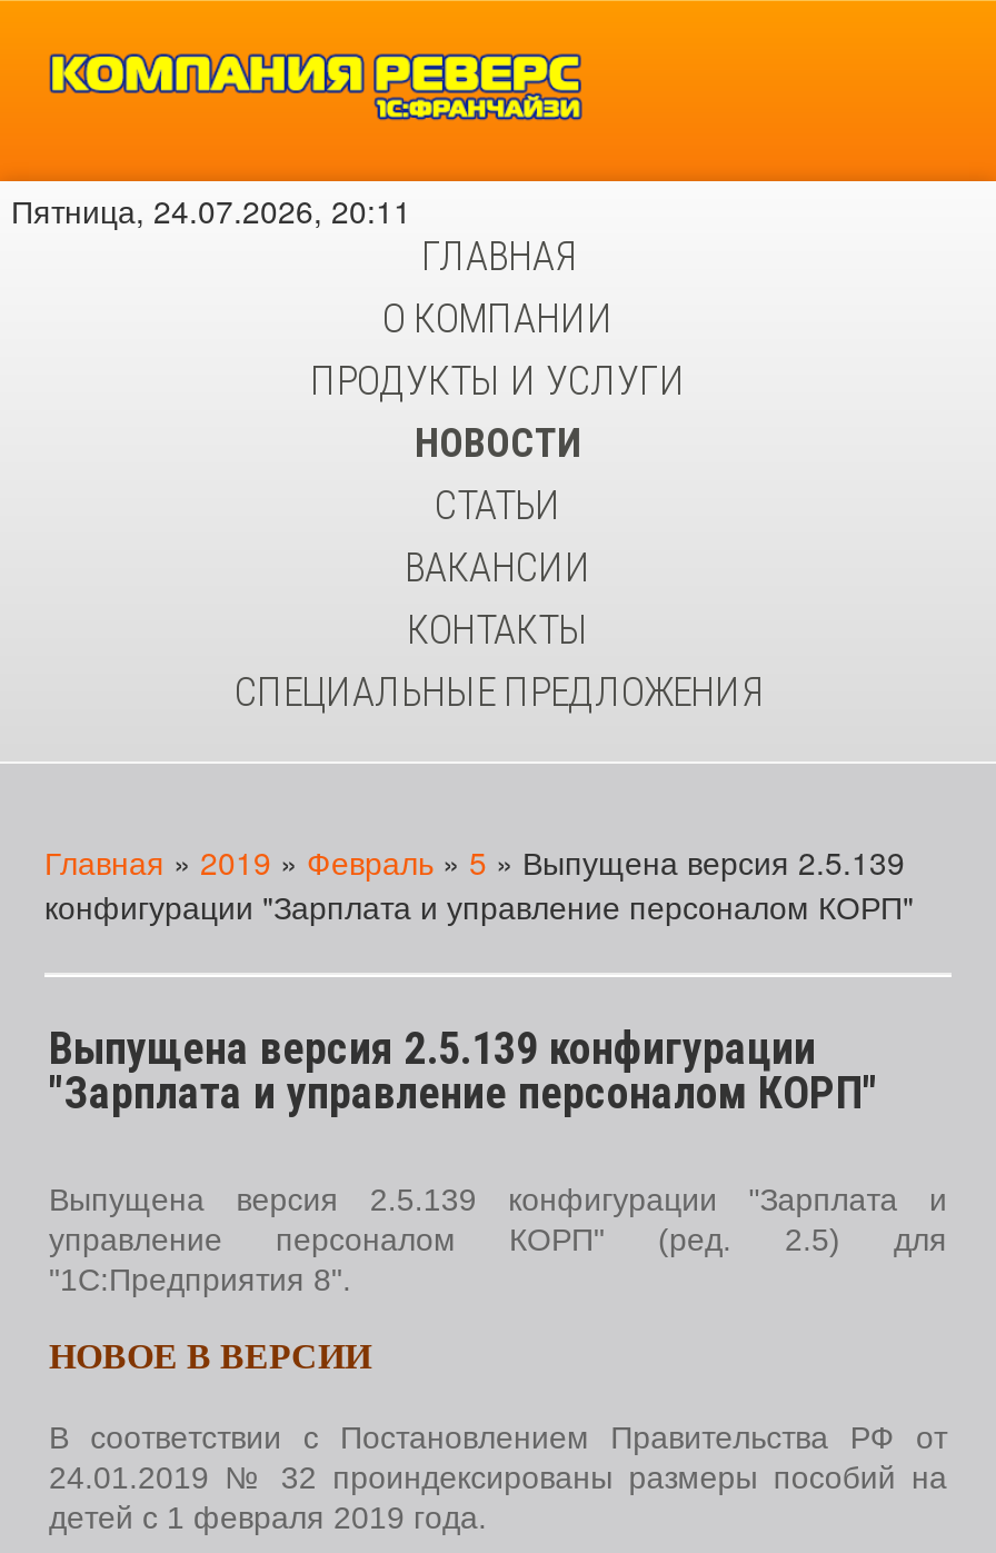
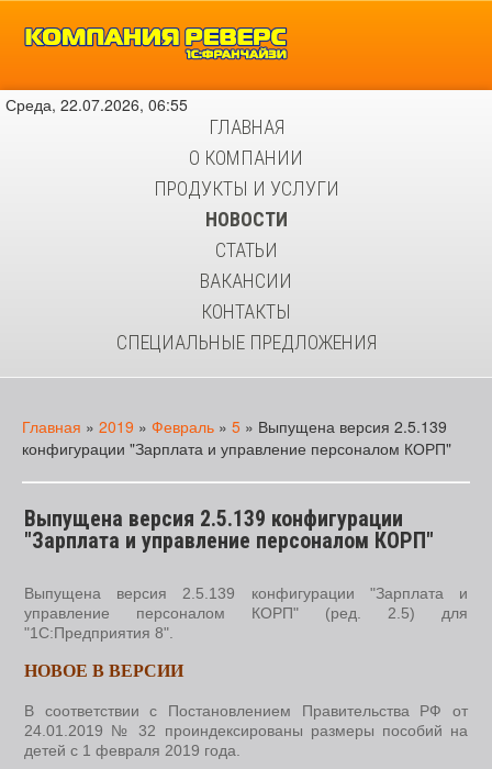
[11,188,411,232] Пятница, 24.07.2026, 20:11 -> [5,93,188,115] Среда, 22.07.2026, 06:55

